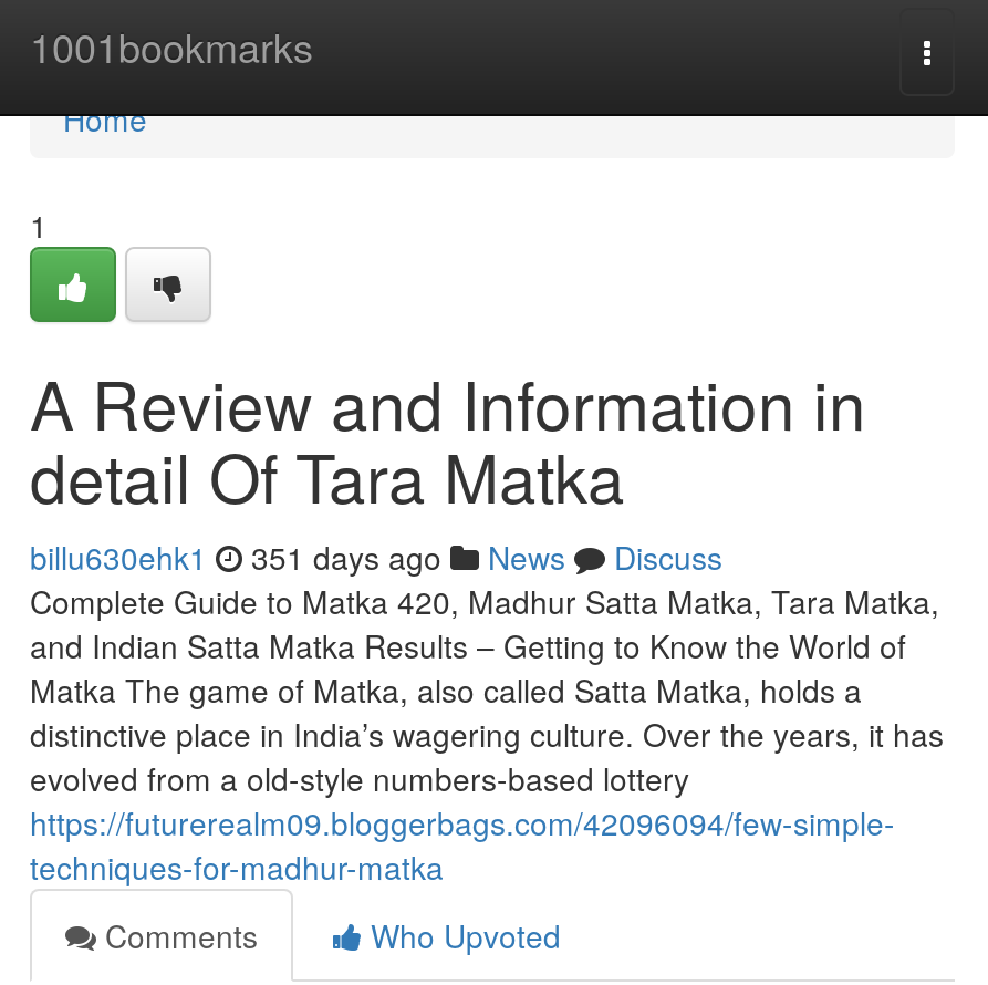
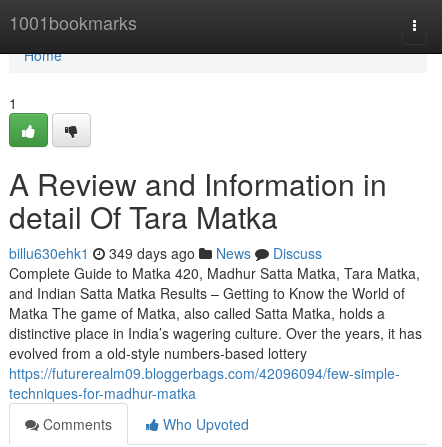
[30,535,722,579] billu630ehk1 351 days ago News Discuss -> [9,243,322,263] billu630ehk1 349 days ago News Discuss

